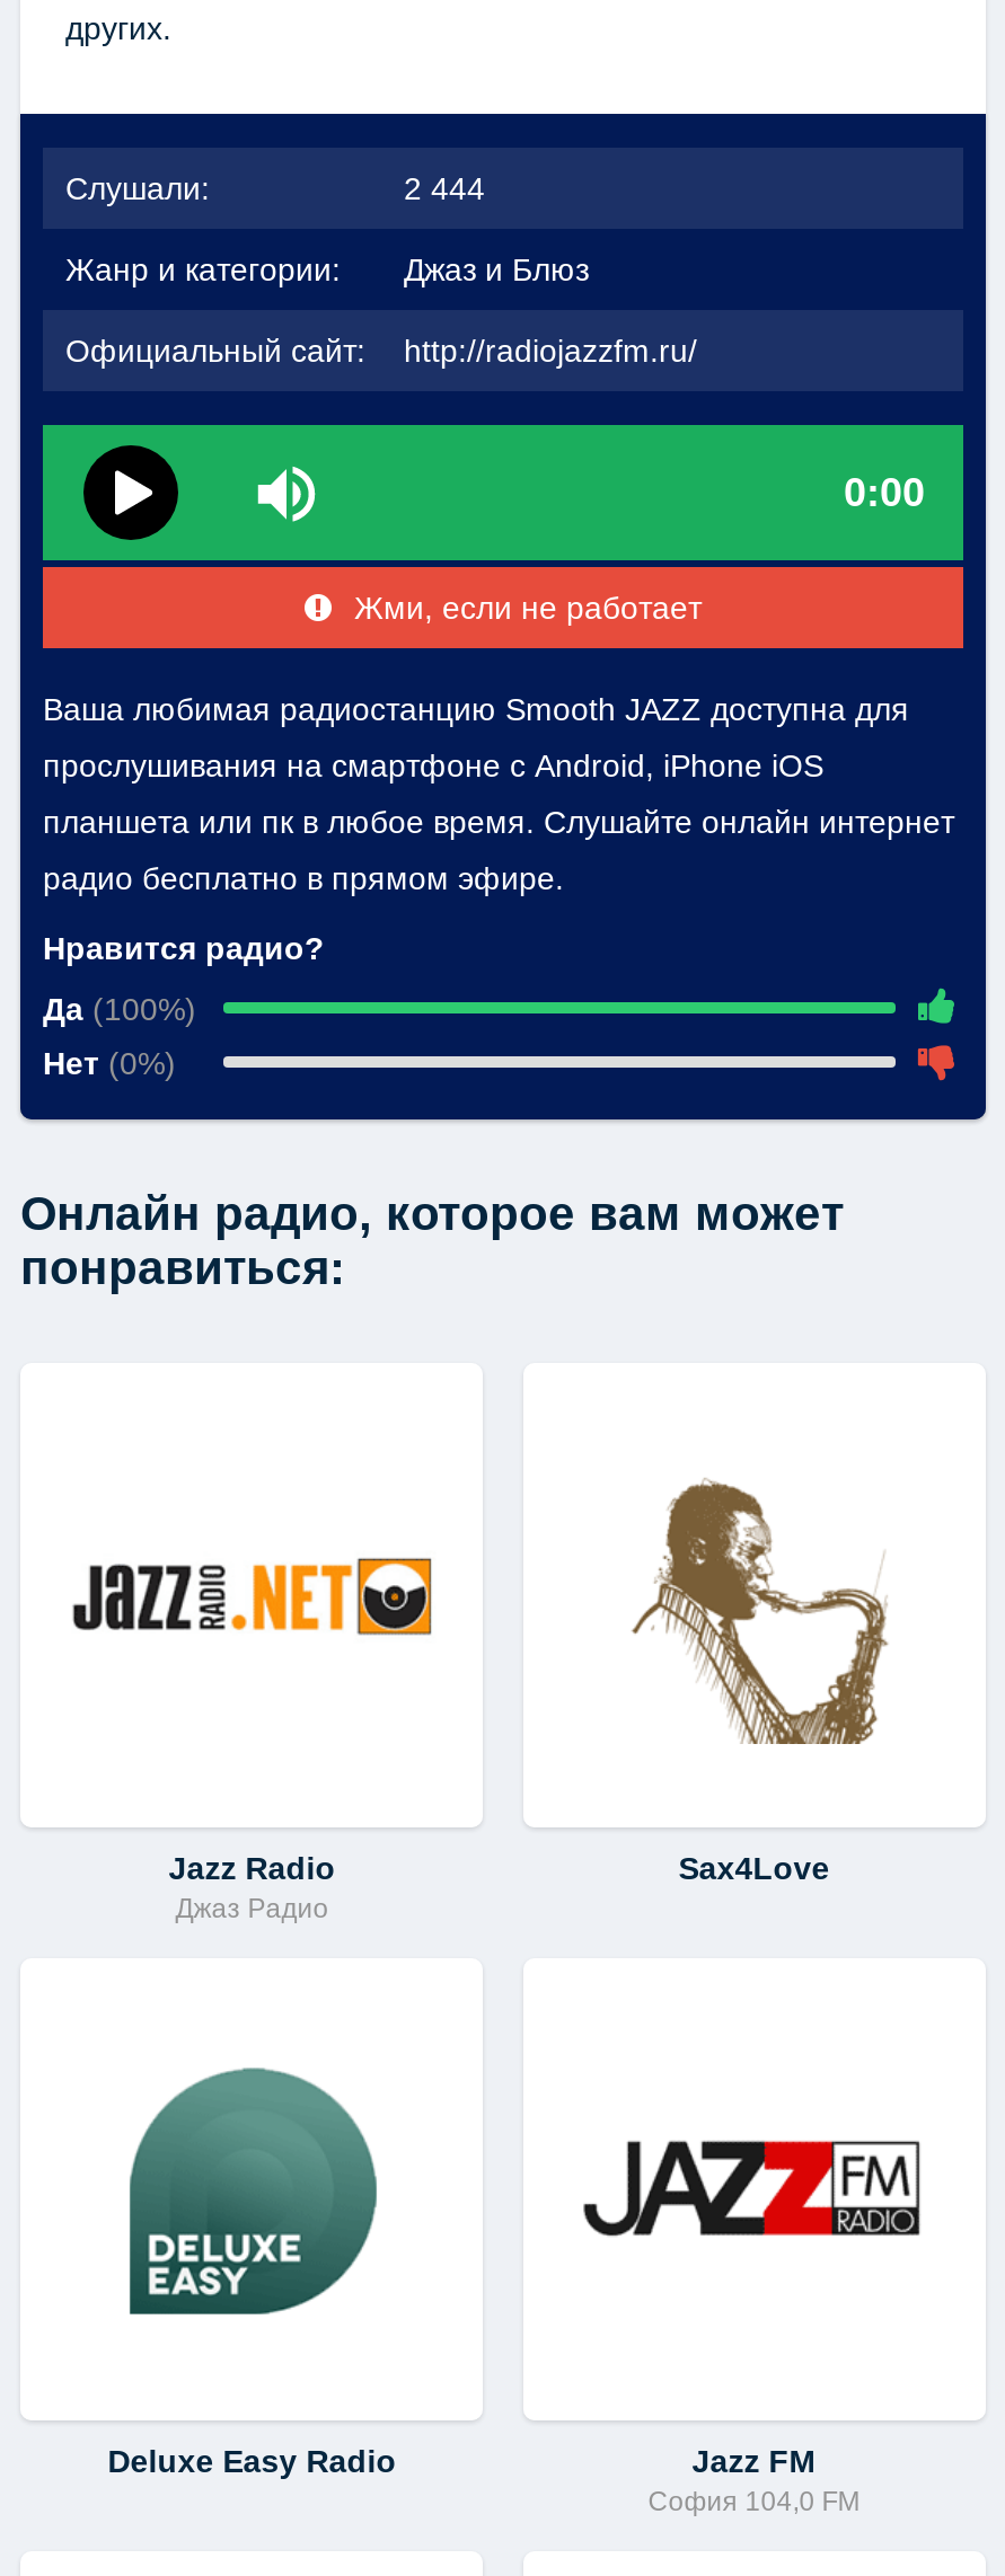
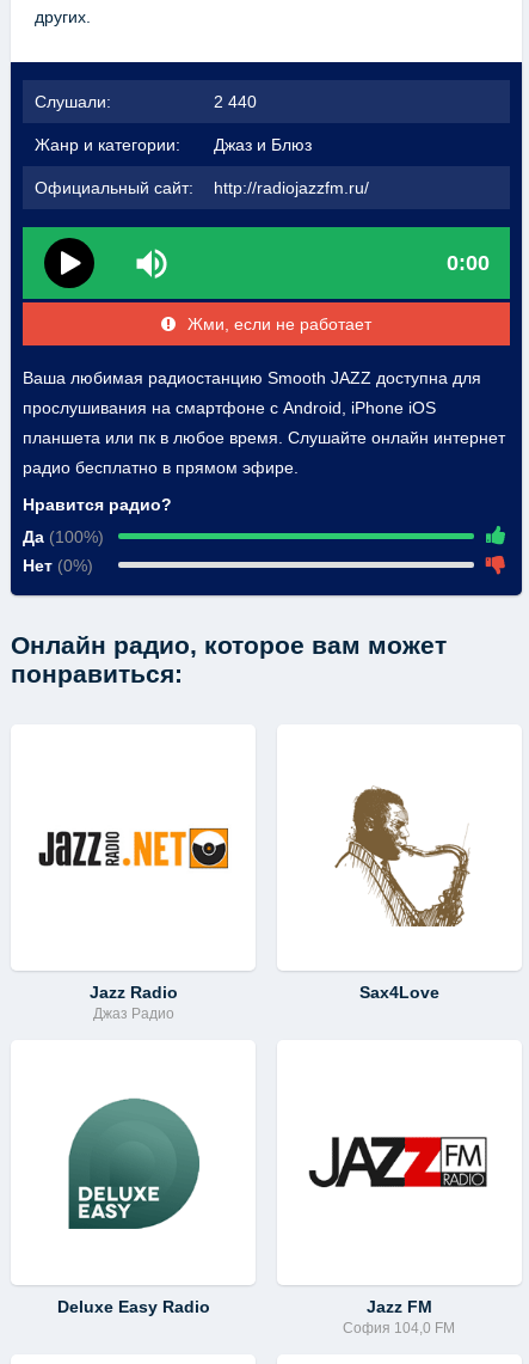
[404,171,485,207] 2 444 -> [214,92,257,111] 2 440

